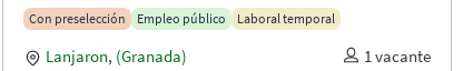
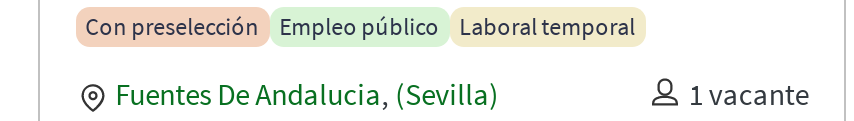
[45,46,187,67] Lanjaron, (Granada) -> [115,75,499,113] Fuentes De Andalucia, (Sevilla)

